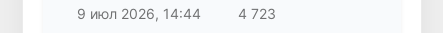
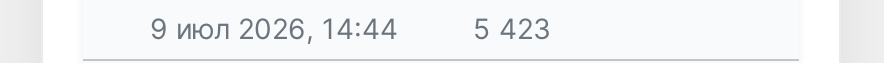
[238,5,276,22] 4 723 -> [473,10,551,44] 5 423

